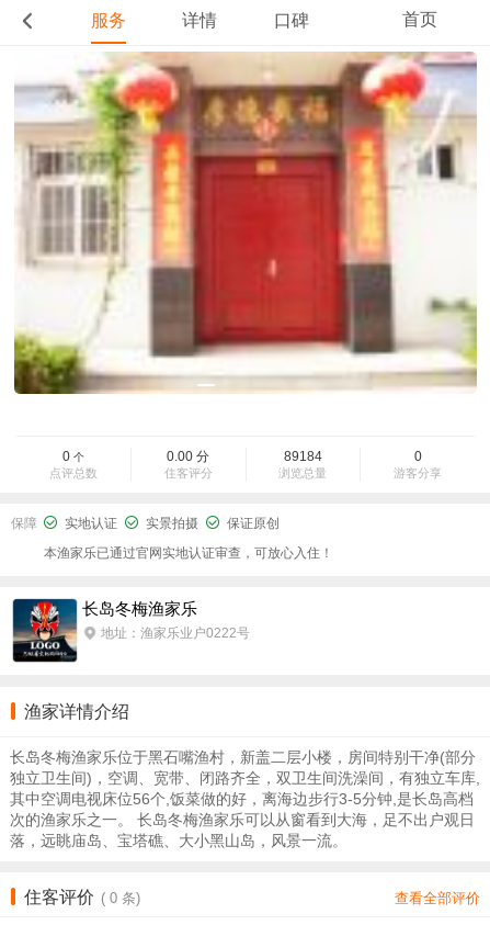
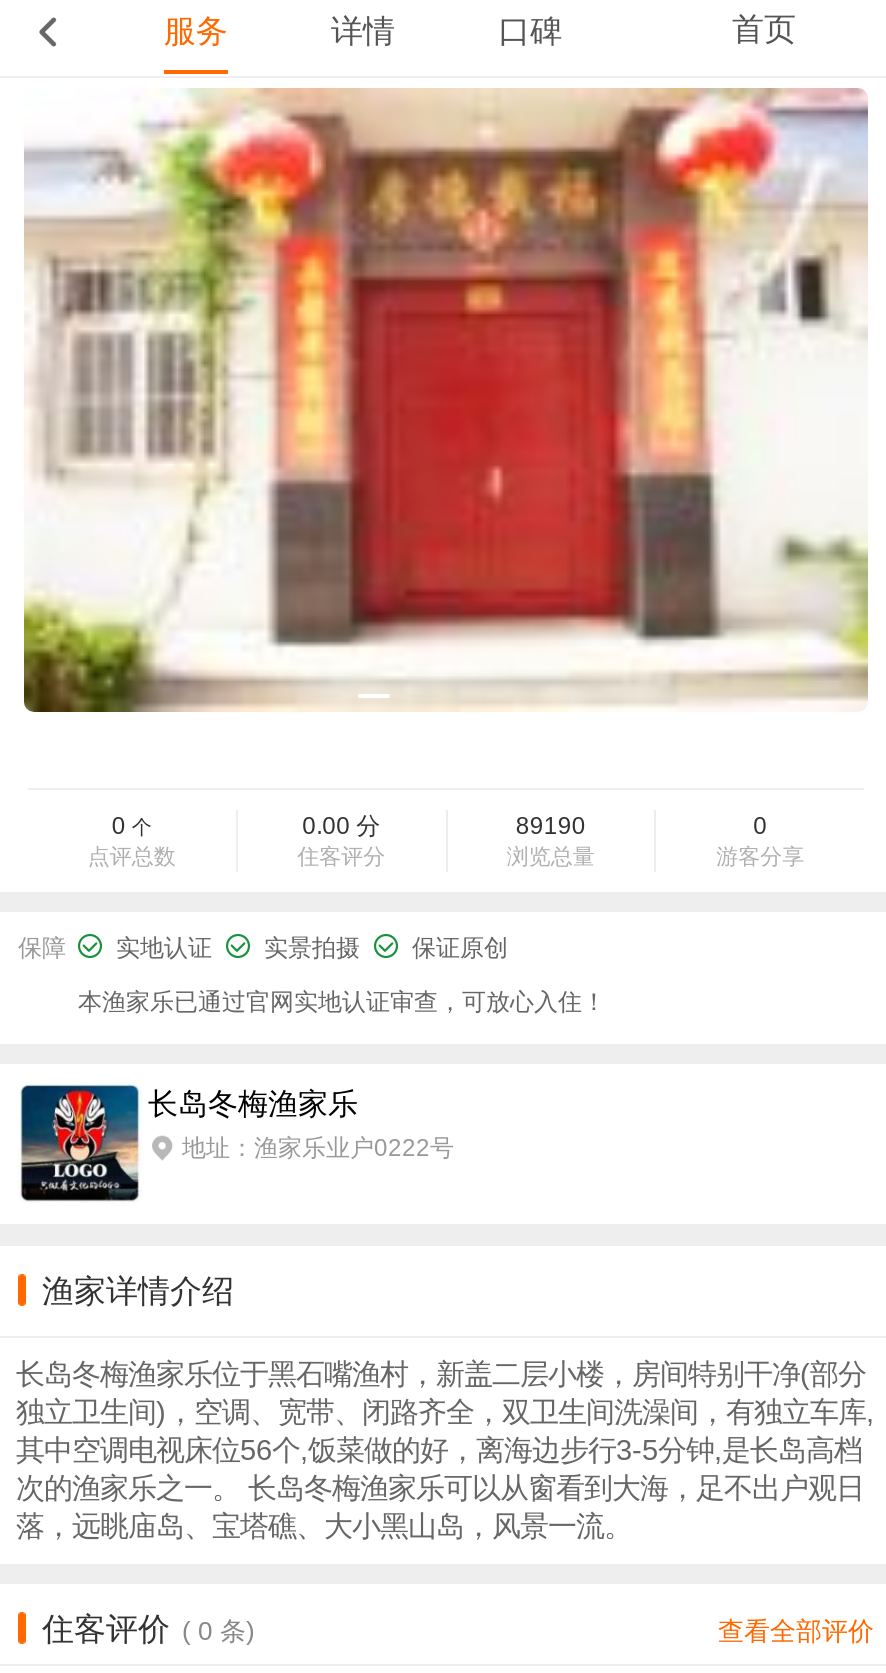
[284,449,322,464] 89184 -> [516,812,586,840] 89190

